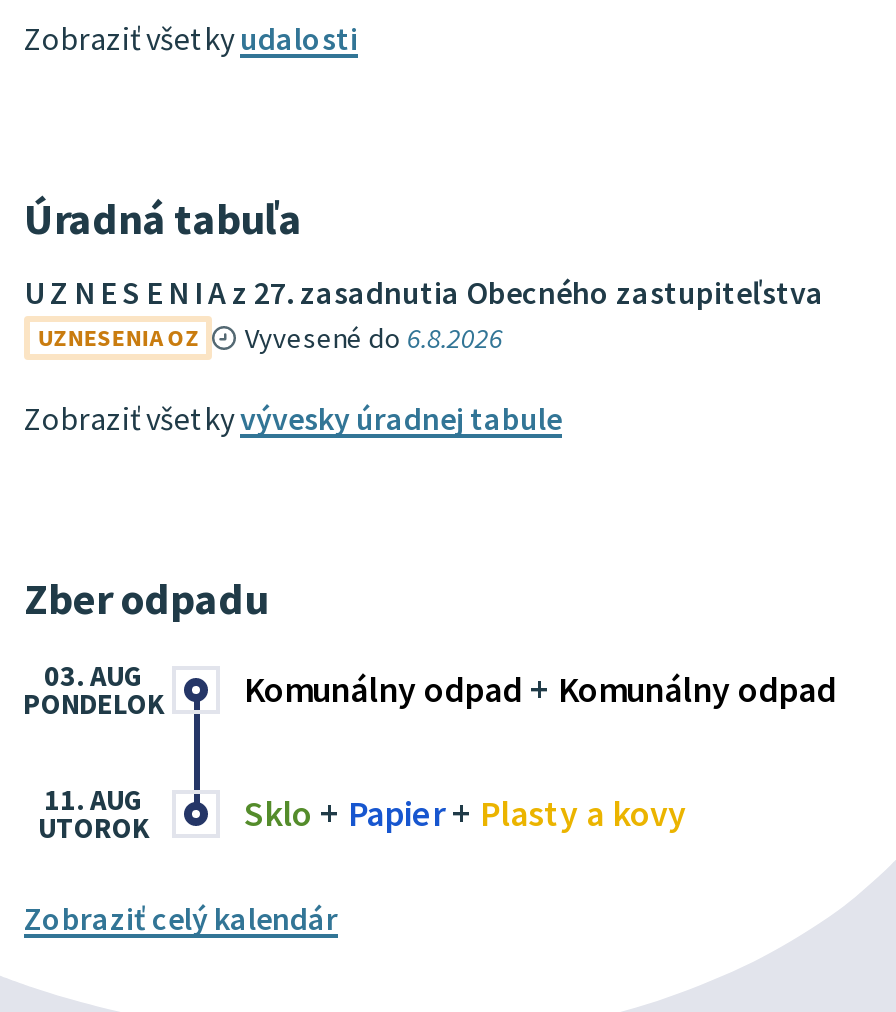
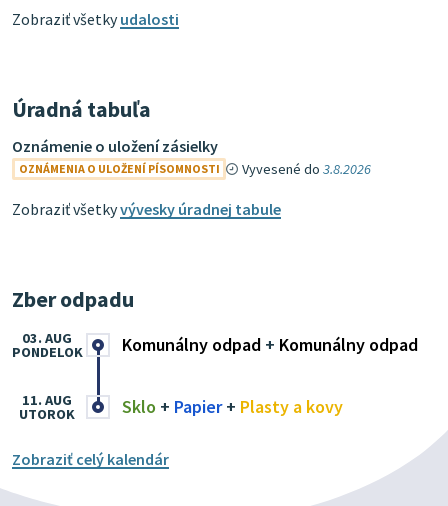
[24,271,824,355] U Z N E S E N I A z 27. zasadnutia Obecného zastupiteľstva | UZNESENIA OZ | Vyvesené do 6.8.2026 -> [12,135,371,177] Oznámenie o uložení zásielky | OZNÁMENIA O ULOŽENÍ PÍSOMNOSTI | Vyvesené do 3.8.2026

